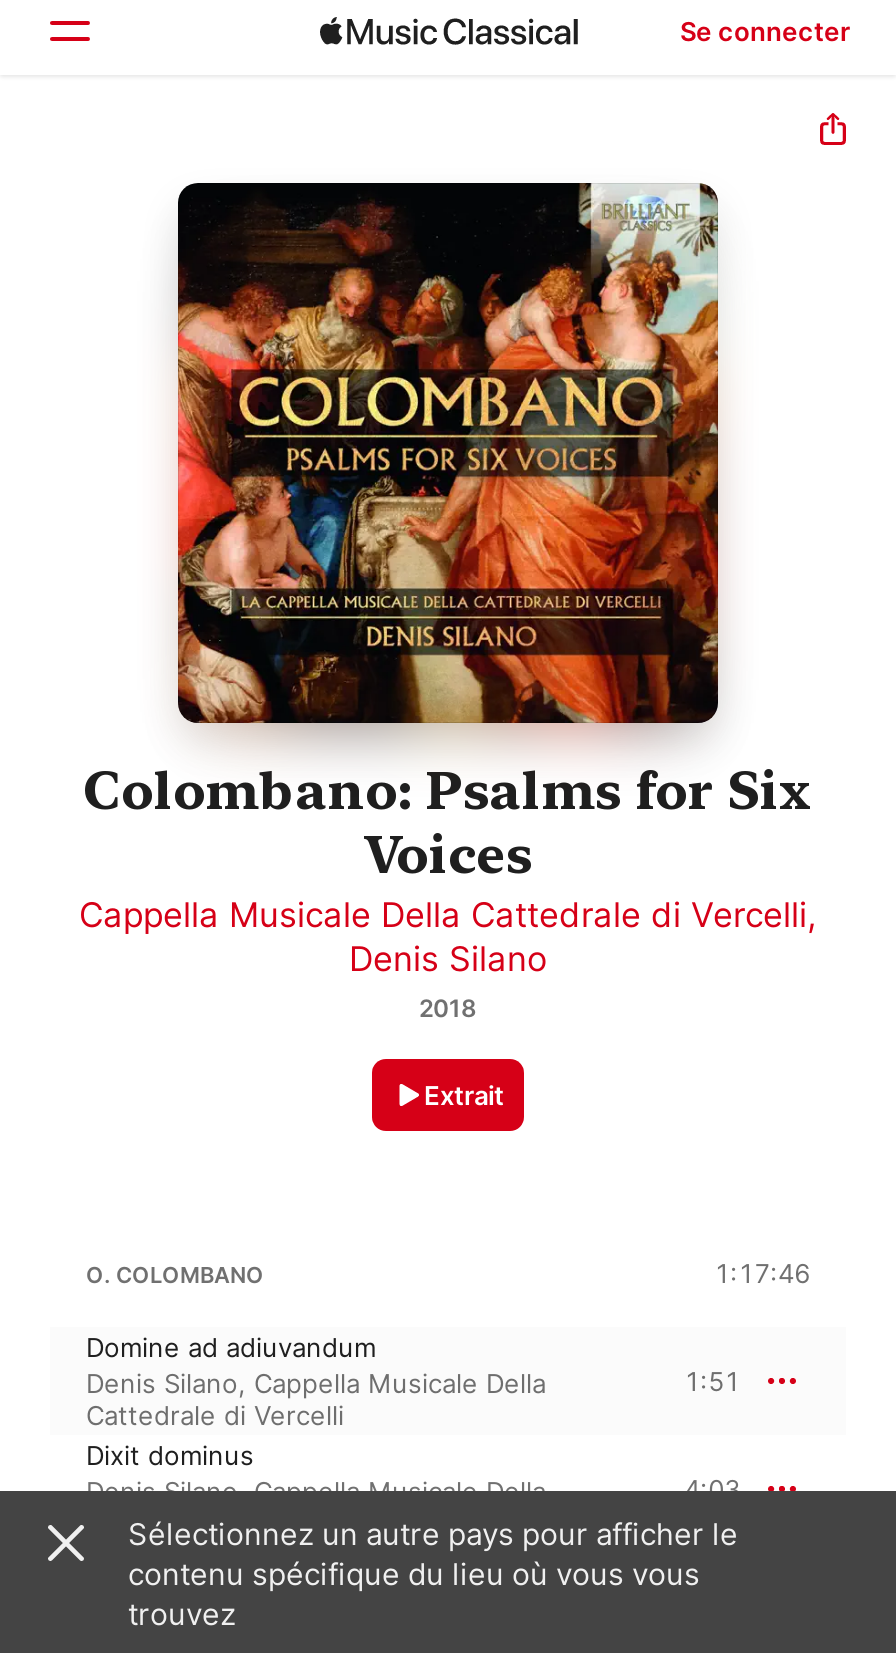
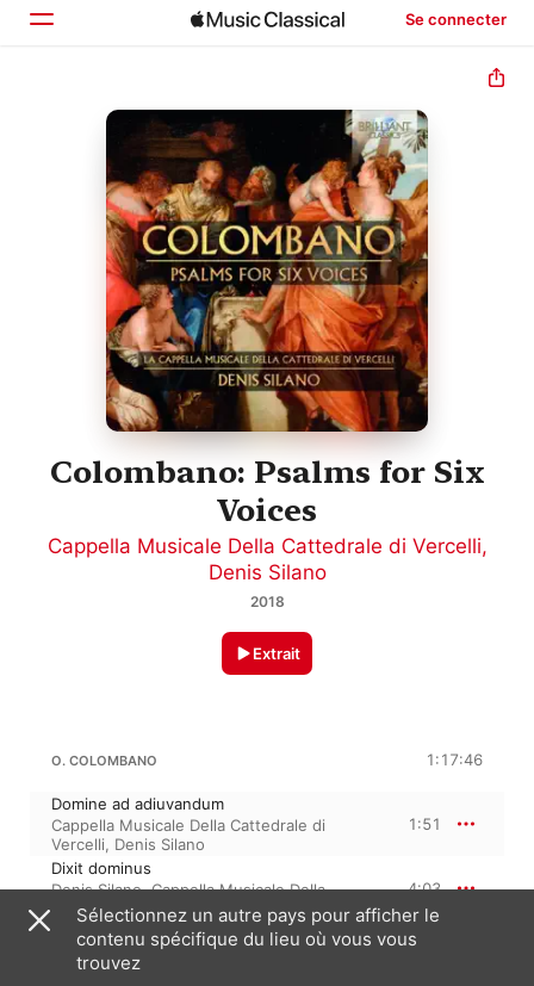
[86,1368,546,1432] Denis Silano, Cappella Musicale Della | Cattedrale di Vercelli -> [51,816,325,854] Cappella Musicale Della Cattedrale di | Vercelli, Denis Silano

